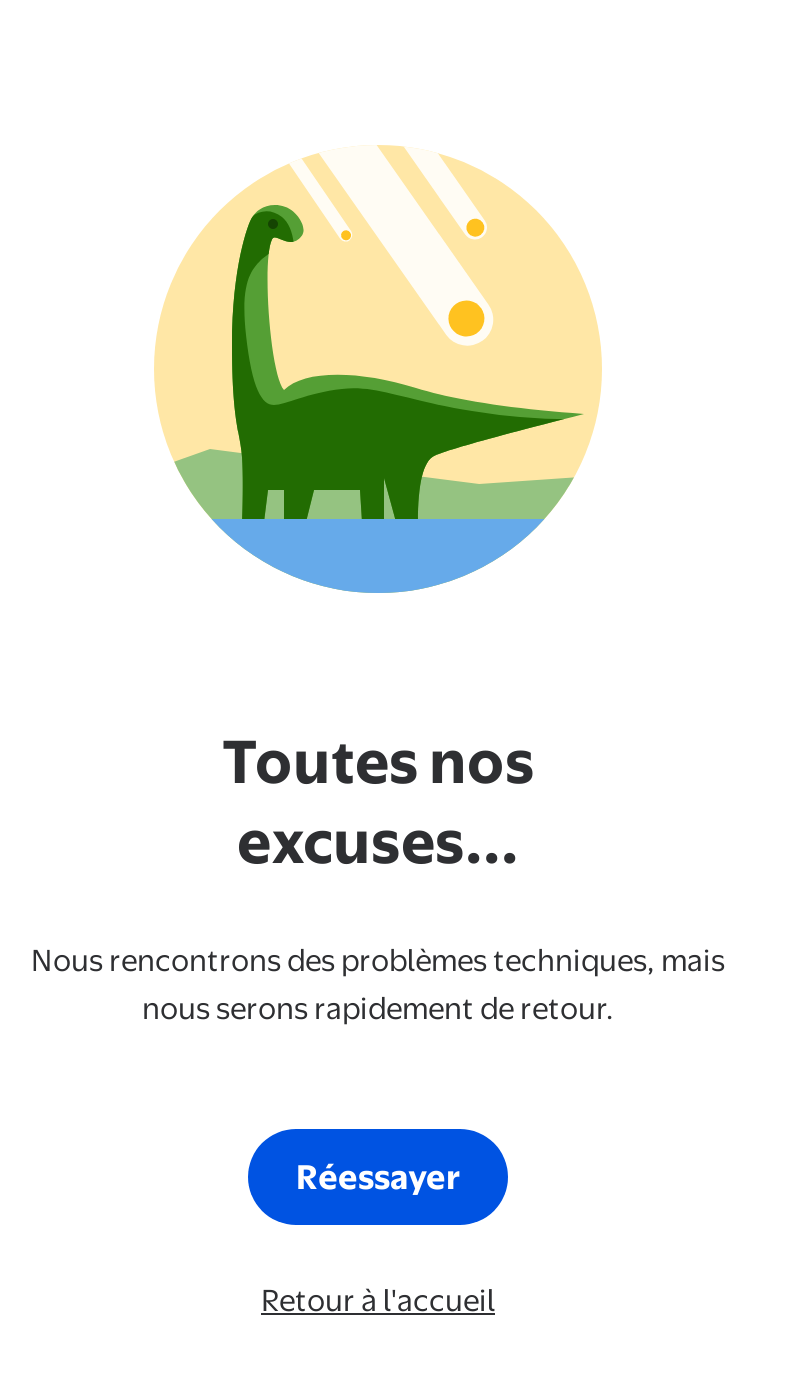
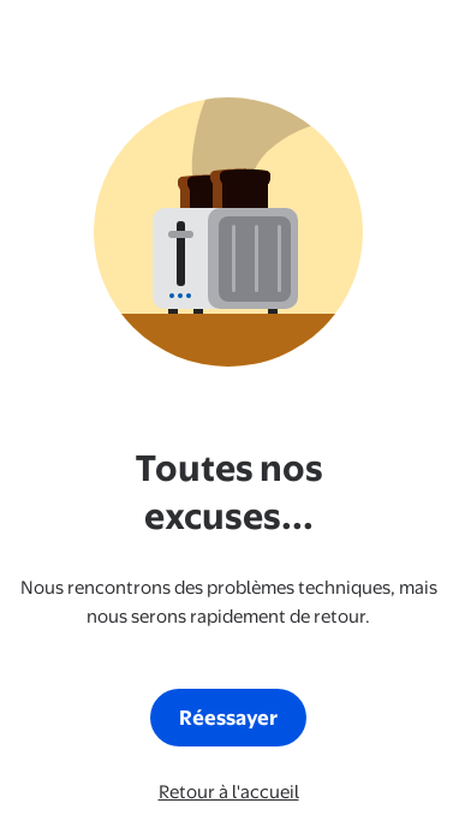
[174,147,582,595] [image] -> [107,97,347,368] [image]

